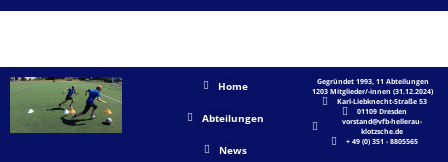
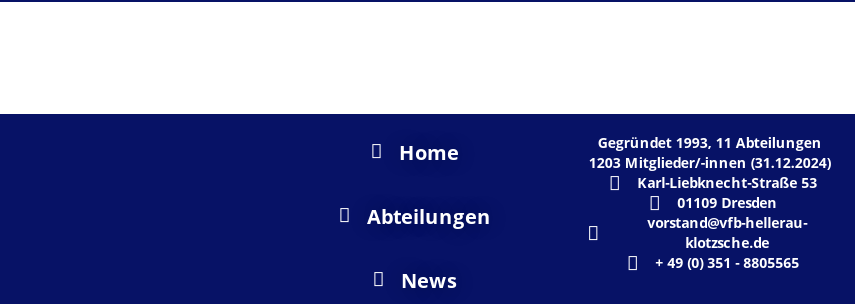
[9,76,123,134] [image] -> none

